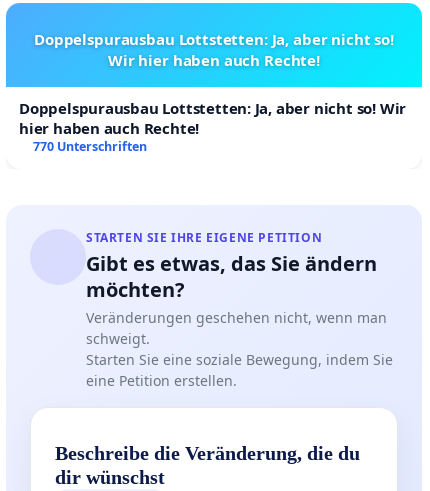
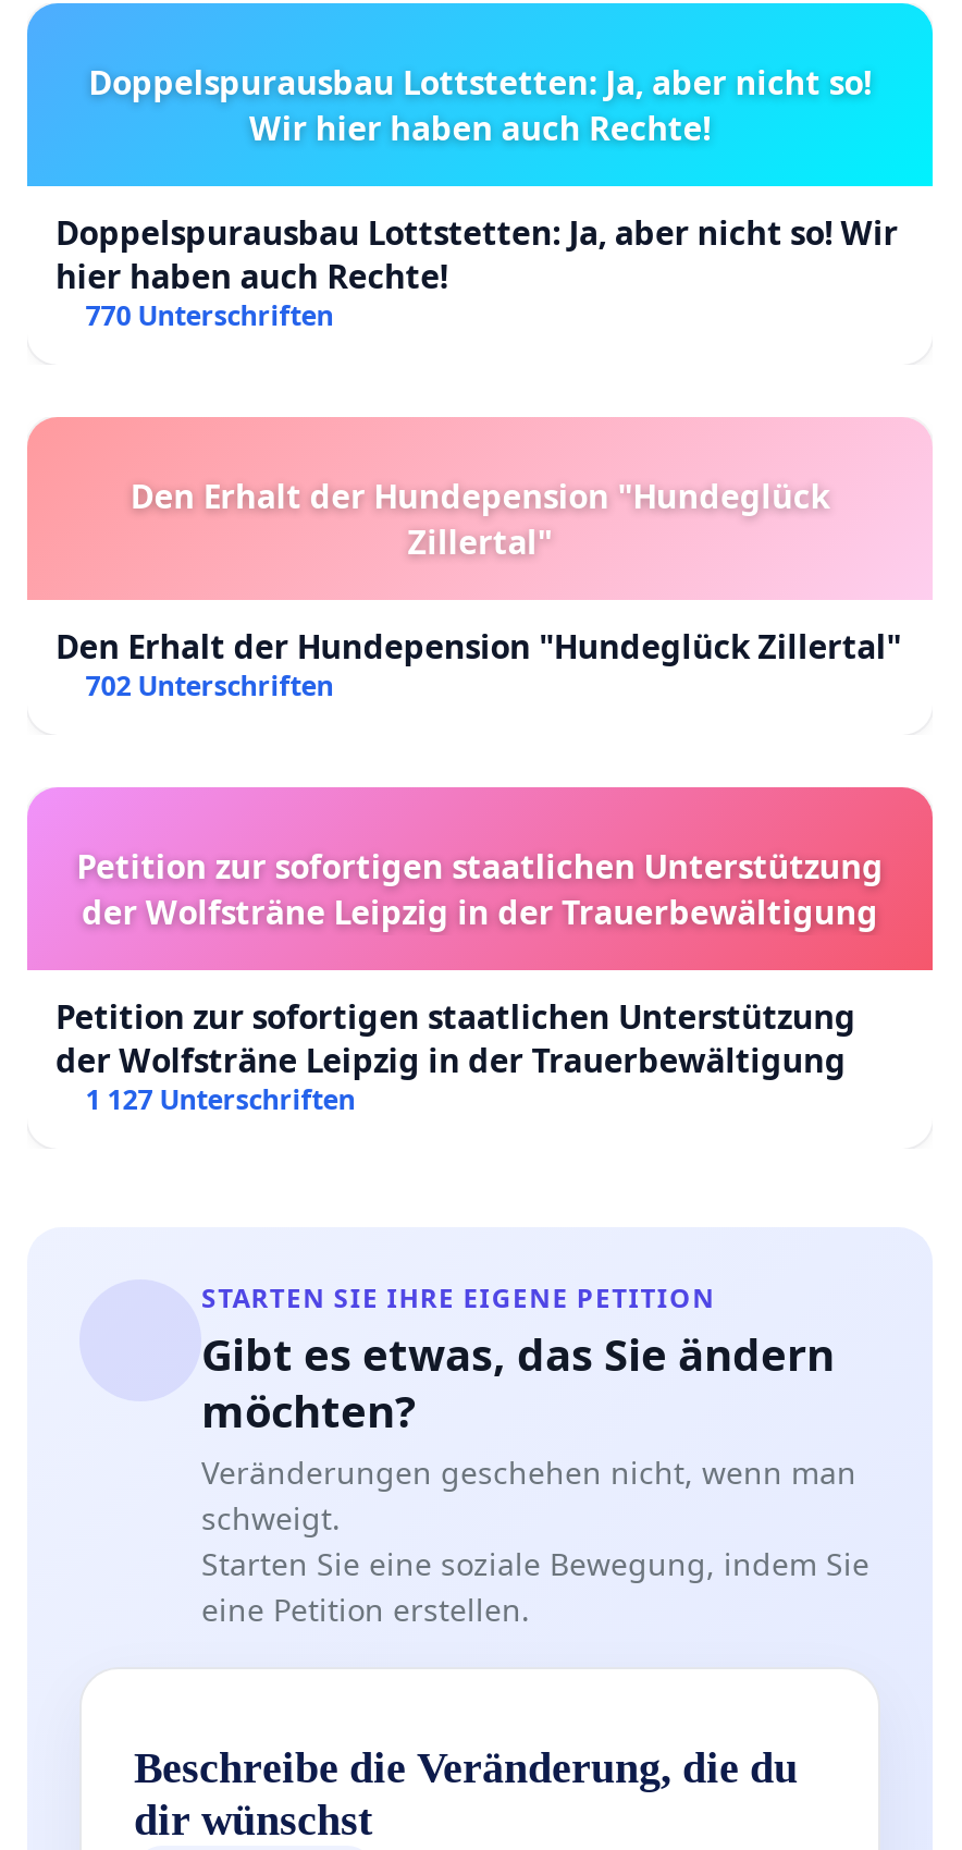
none -> [25,415,933,705] [image] | Den Erhalt der Hundepension "Hundeglück | Zillertal" | Den Erhalt der Hundepension "Hundeglück Zillertal" | 702 Unterschriften
none -> [27,785,935,1119] [image] | Petition zur sofortigen staatlichen Unterstützung | der Wolfsträne Leipzig in der Trauerbewältigung | Petition zur sofortigen staatlichen Unterstützung | der Wolfsträne Leipzig in der Trauerbewältigung | 1 127 Unterschriften

